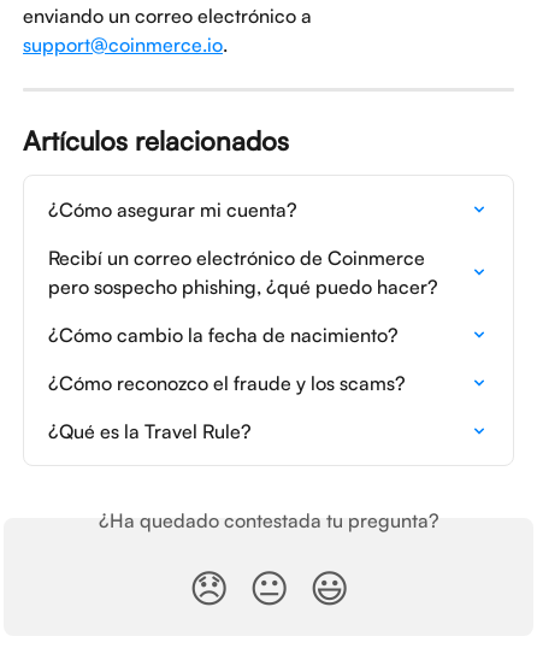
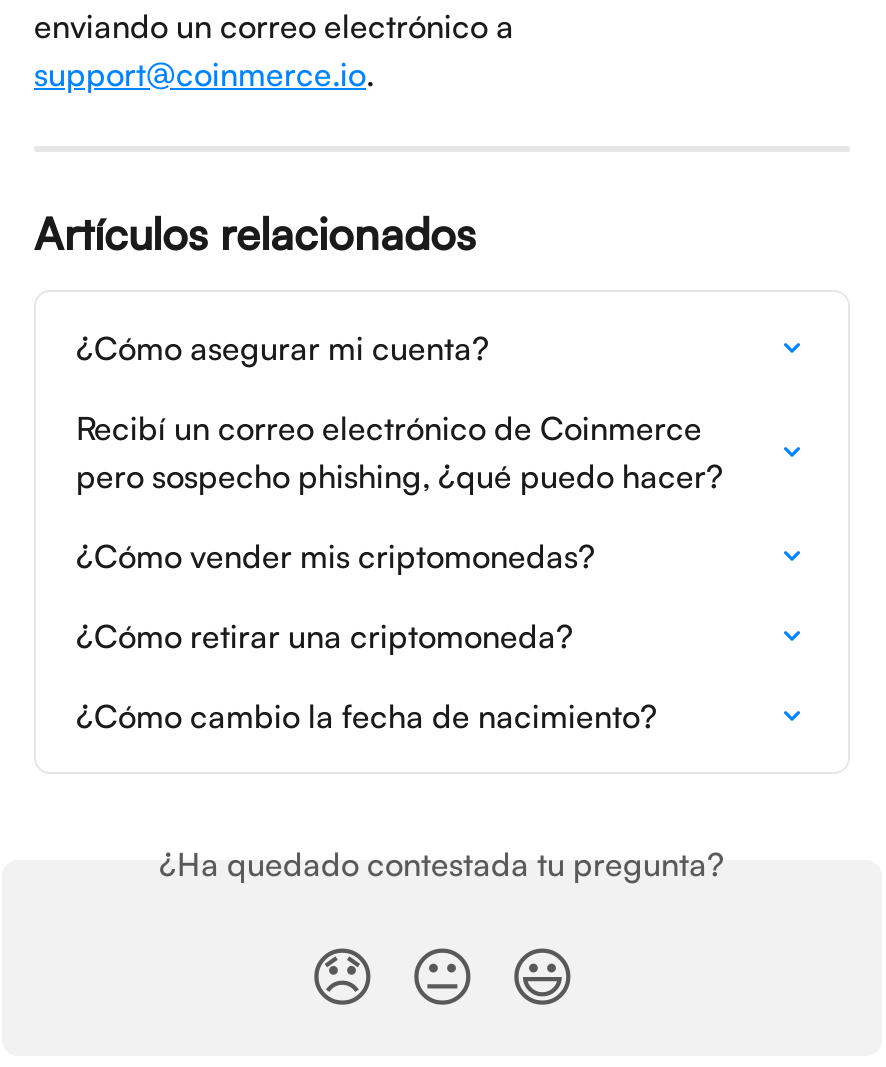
none -> [76,536,596,656] ¿Cómo vender mis criptomonedas? | ¿Cómo retirar una criptomoneda?
moved [48,323,399,347] -> [76,696,658,736]: ¿Cómo cambio la fecha de nacimiento?
[48,371,406,443] ¿Cómo reconozco el fraude y los scams? | ¿Qué es la Travel Rule? -> none

